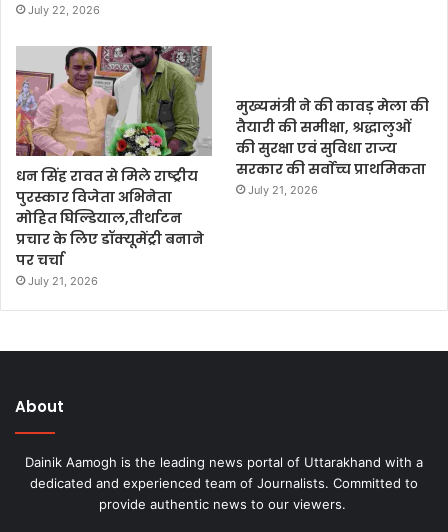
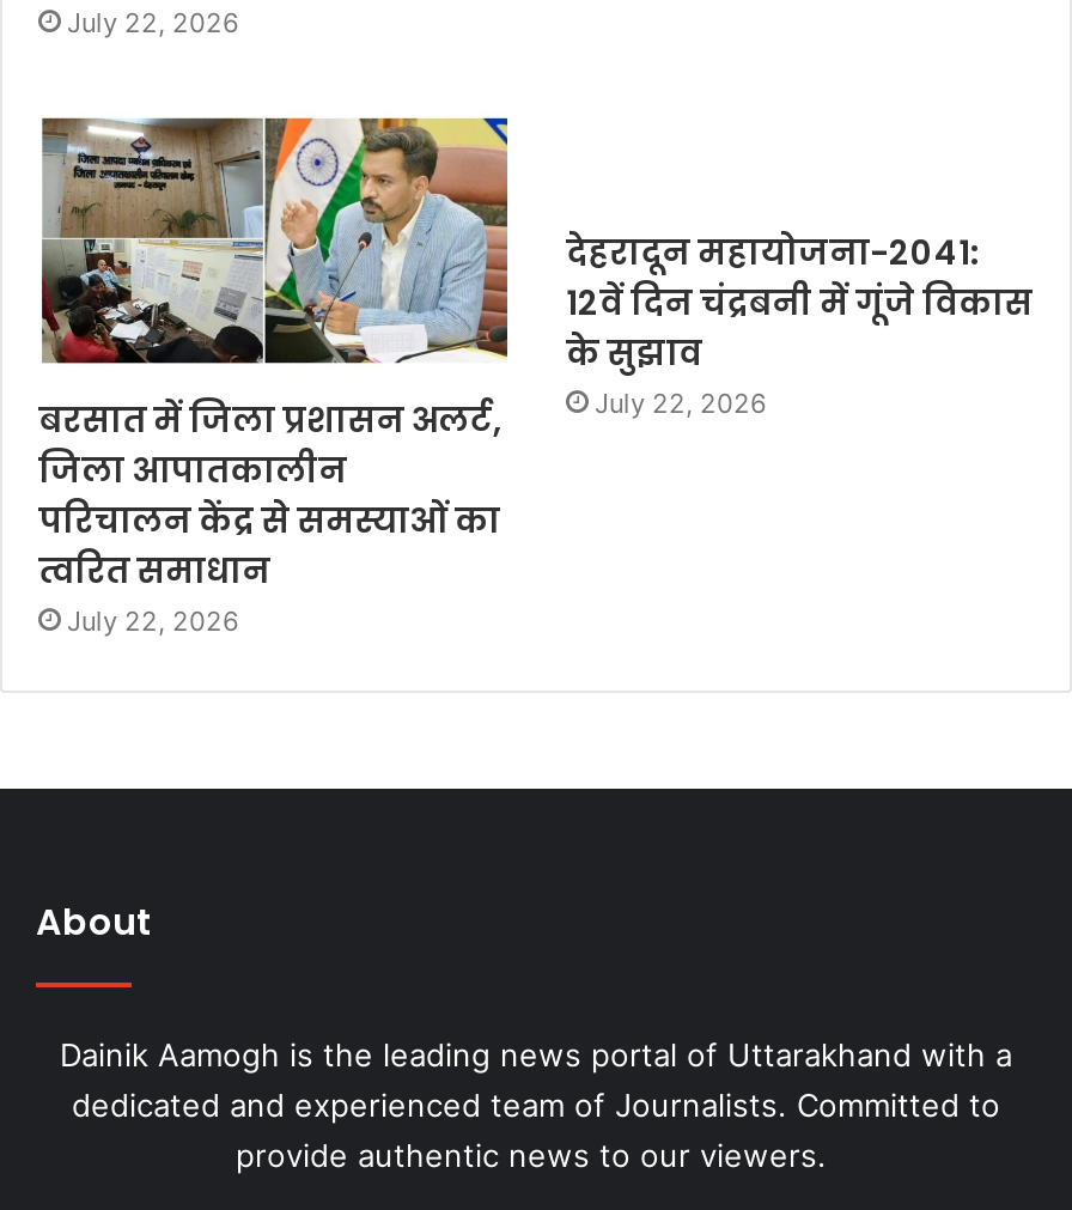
[15,45,429,196] [image] | मुख्यमंत्री ने की कावड़ मेला की | तैयारी की समीक्षा, श्रद्धालुओं | की सुरक्षा एवं सुविधा राज्य | सरकार की सर्वाेच्च प्राथमिकता | July 21, 2026 -> [38,110,1033,420] [image] | देहरादून महायोजना-2041: | 12वें दिन चंद्रबनी में गूंजे विकास | के सुझाव | July 22, 2026
[16,166,204,288] धन सिंह रावत से मिले राष्ट्रीय | पुरस्कार विजेता अभिनेता | मोहित घिल्डियाल,तीर्थाटन | प्रचार के लिए डॉक्यूमेंट्री बनाने | पर चर्चा | July 21, 2026 -> [38,396,502,638] बरसात में जिला प्रशासन अलर्ट, | जिला आपातकालीन | परिचालन केंद्र से समस्याओं का | त्वरित समाधान | July 22, 2026

